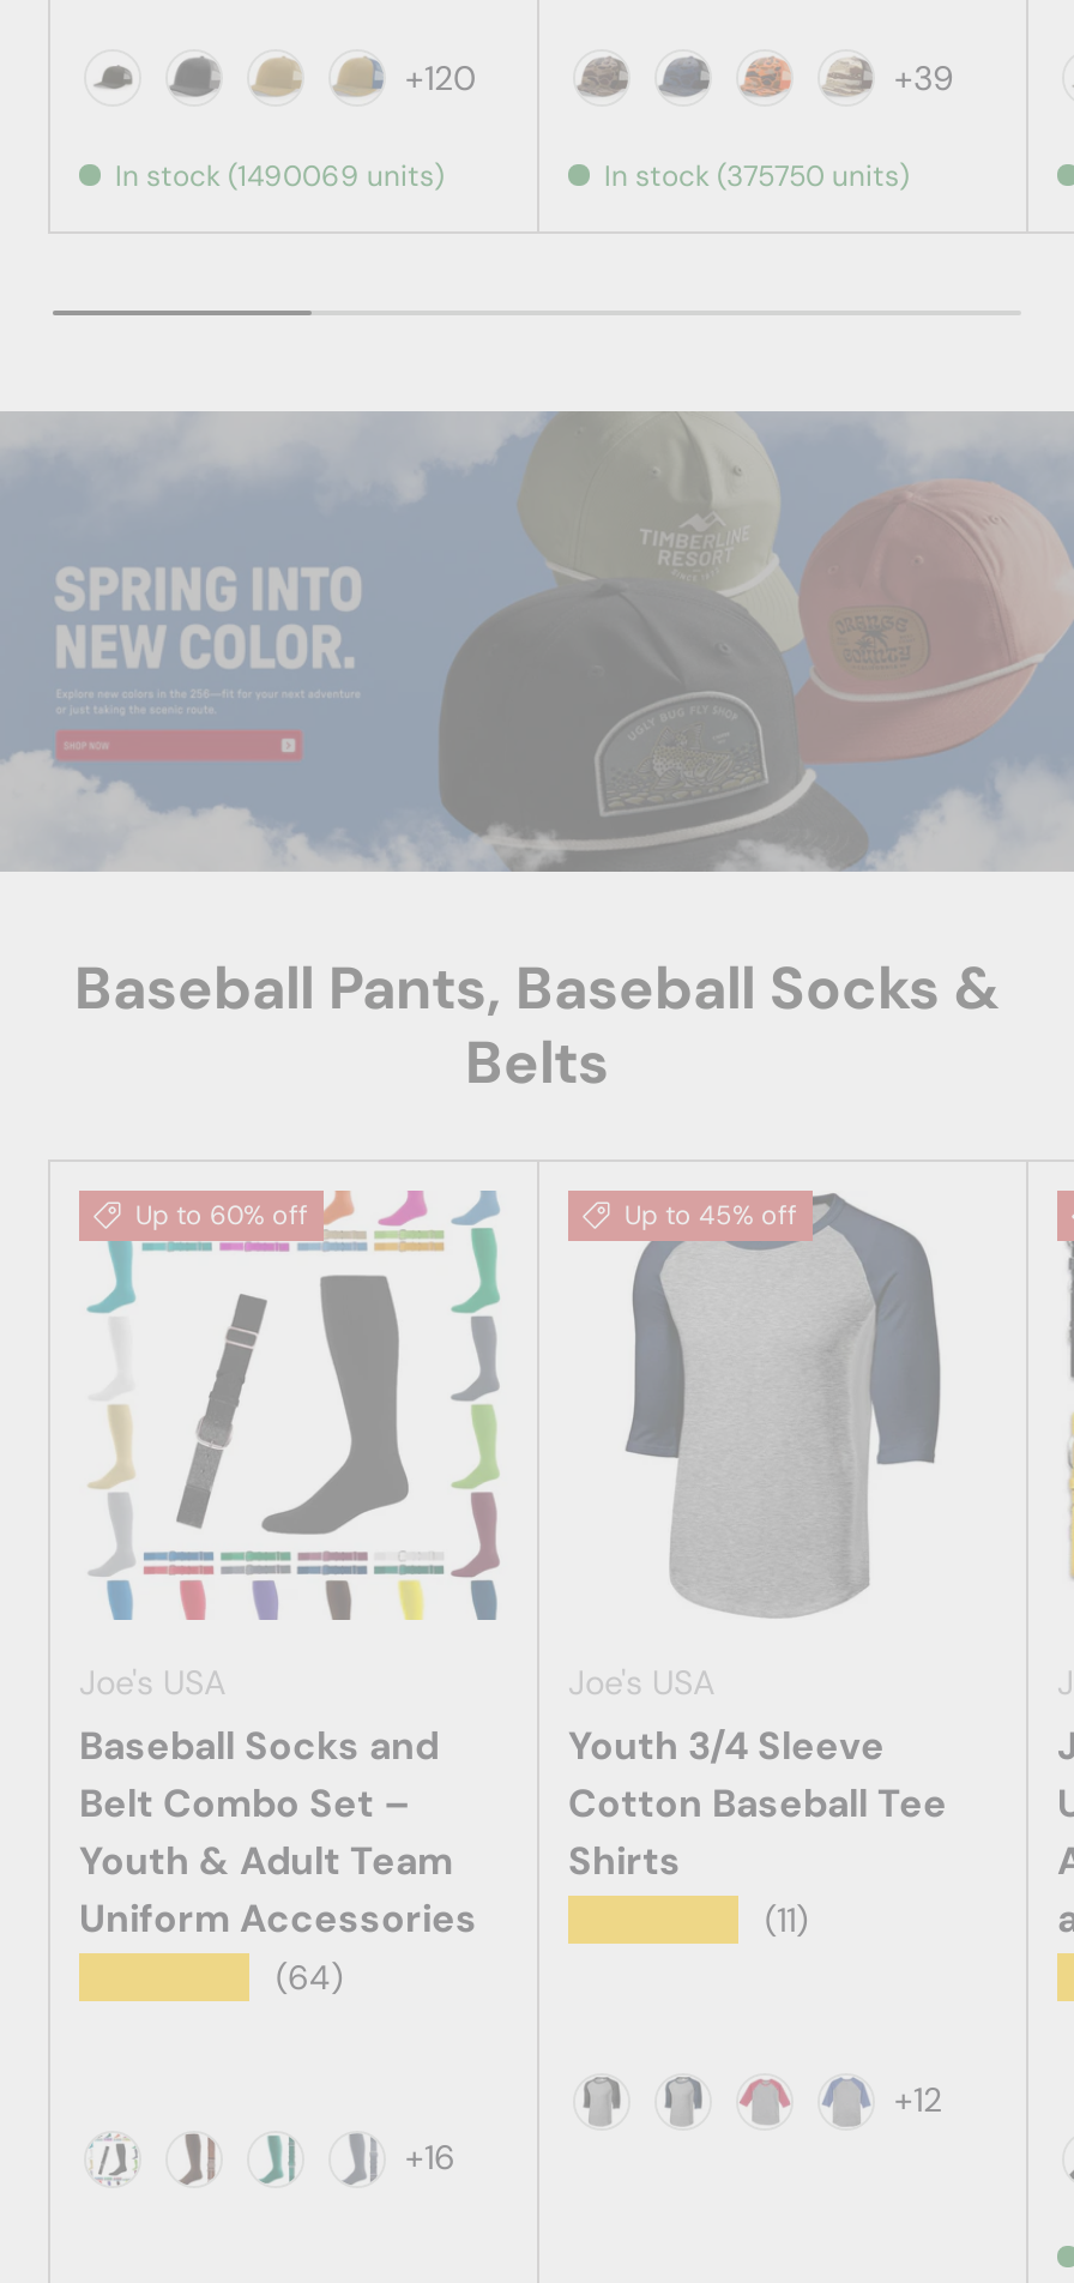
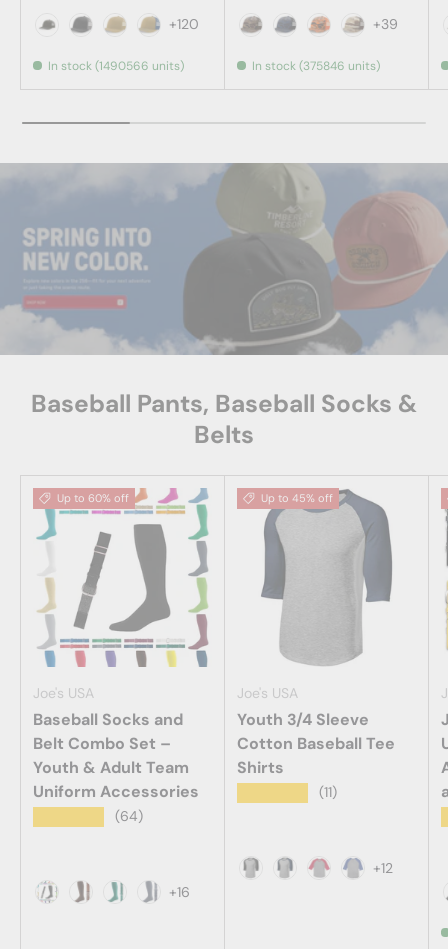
[115,157,444,196] In stock (1490069 units) -> [48,58,184,74] In stock (1490566 units)
[604,157,909,196] In stock (375750 units) -> [252,58,380,74] In stock (375846 units)

